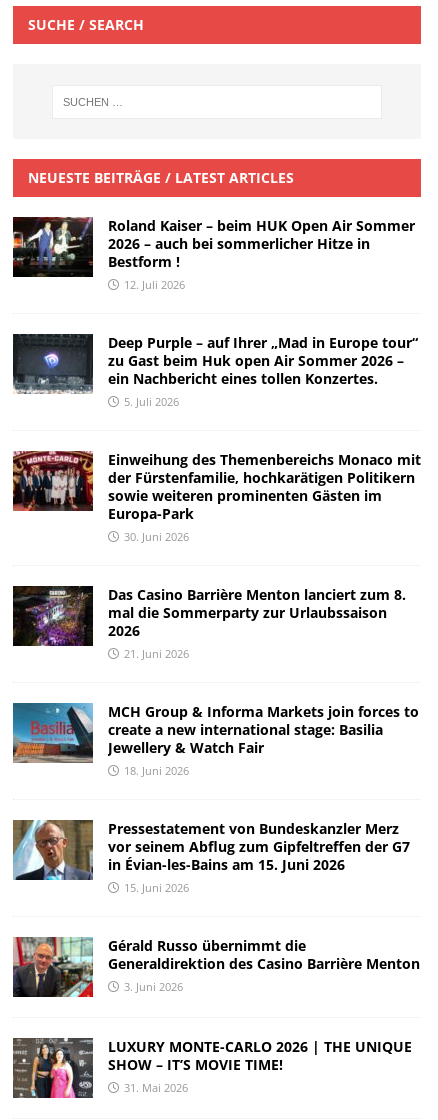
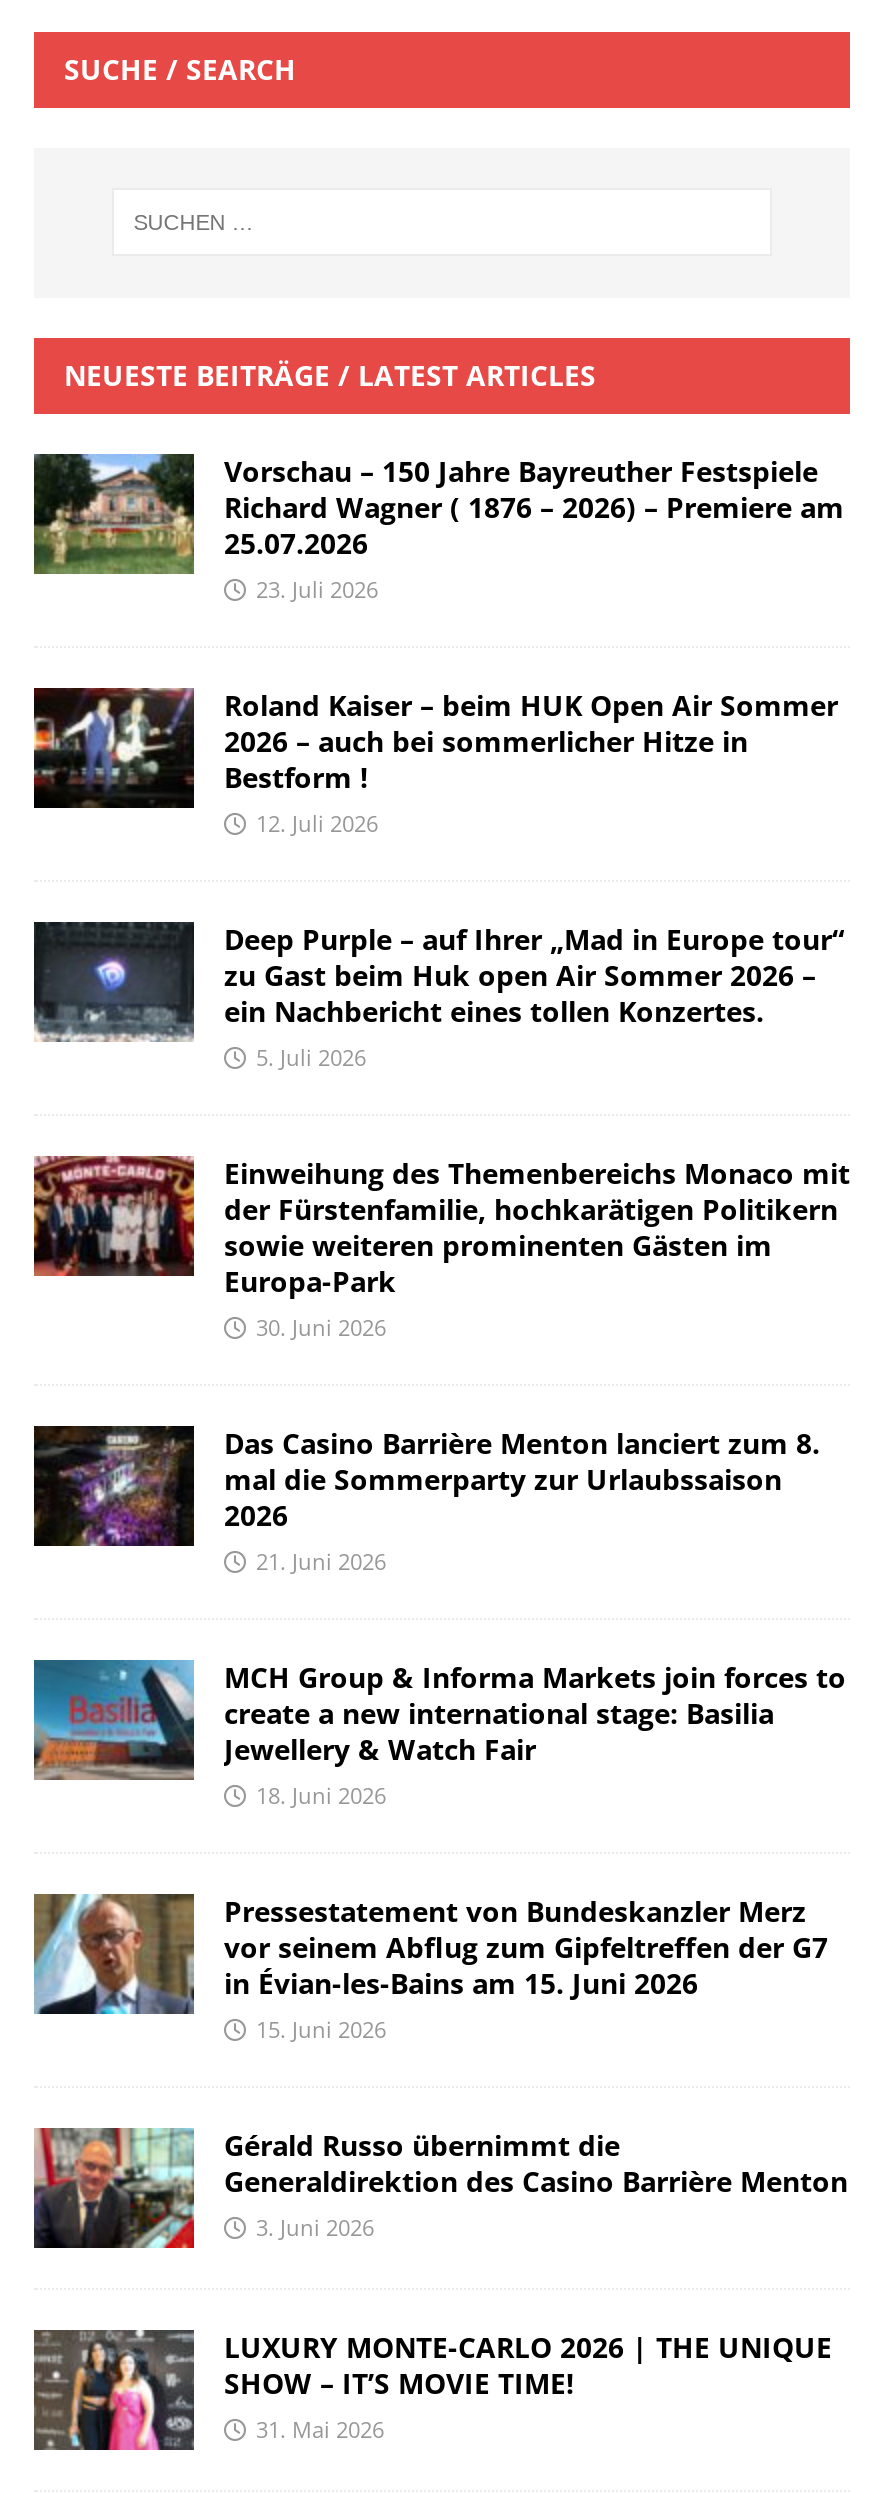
none -> [32,451,844,603] [image] | Vorschau – 150 Jahre Bayreuther Festspiele | Richard Wagner ( 1876 – 2026) – Premiere am | 25.07.2026 | 23. Juli 2026

